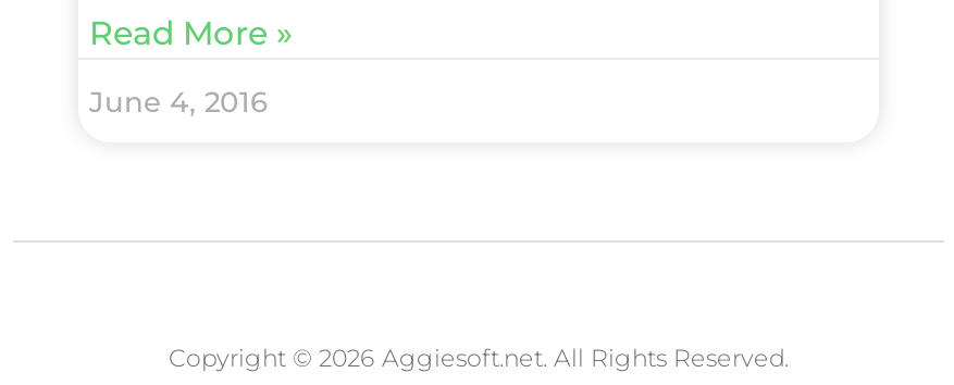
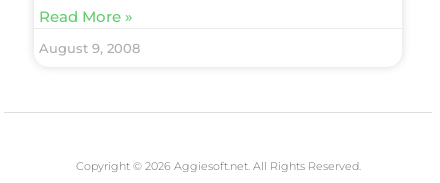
[89,84,268,119] June 4, 2016 -> [39,40,140,56] August 9, 2008

